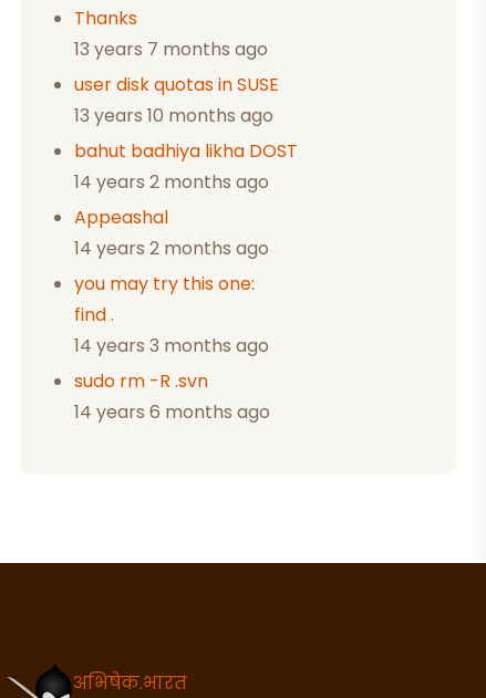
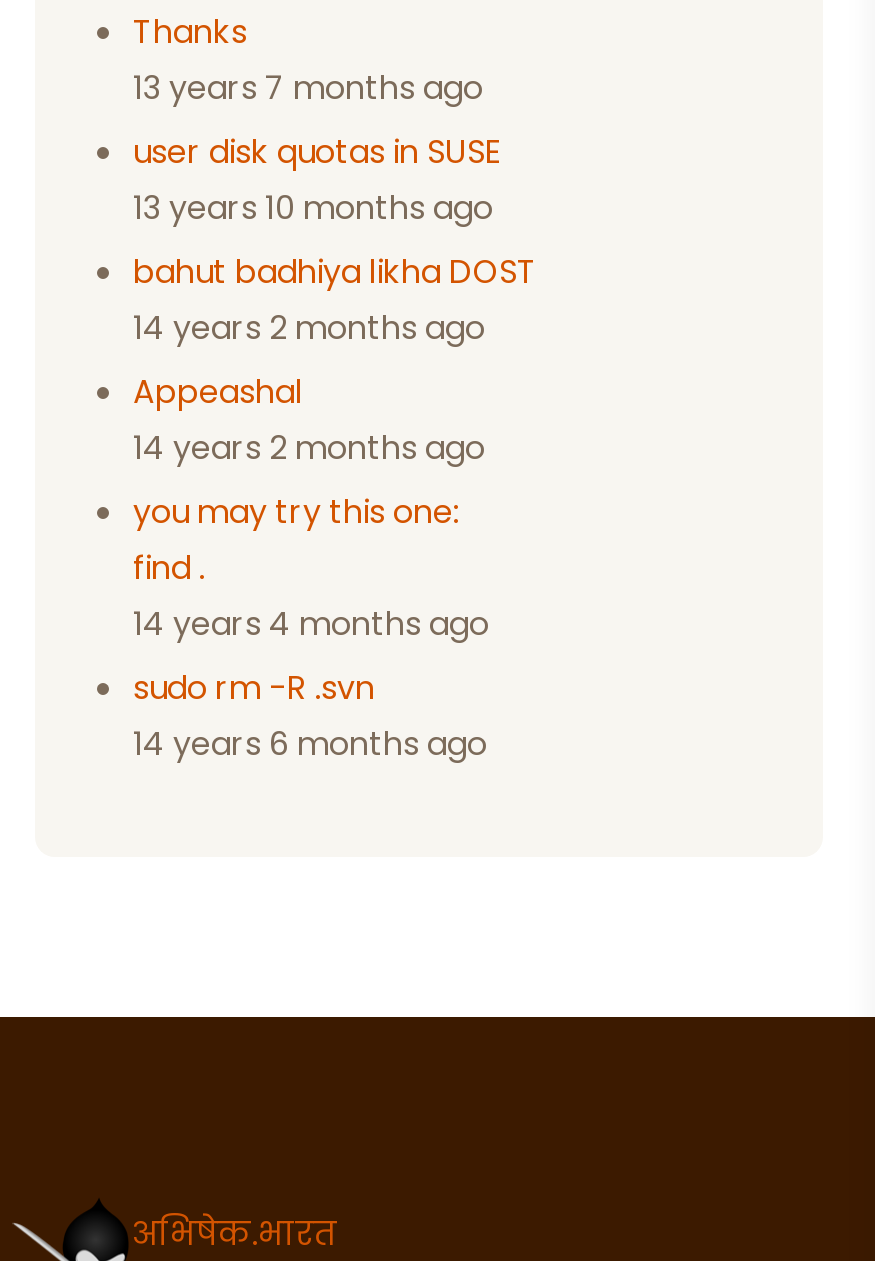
[74,333,269,359] 14 years 3 months ago -> [133,601,489,647] 14 years 4 months ago

